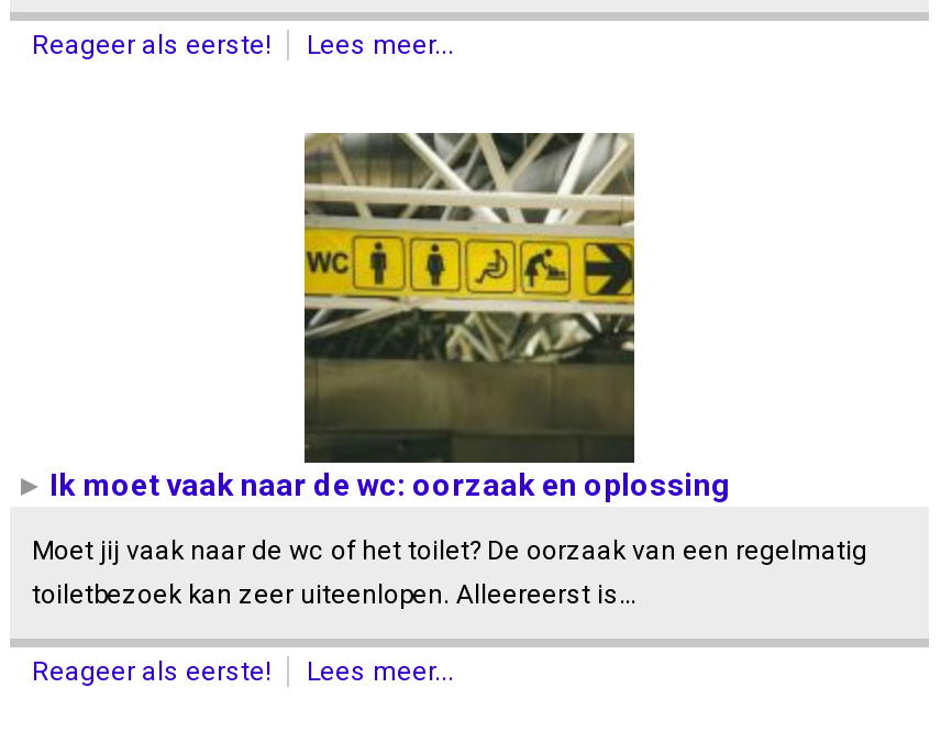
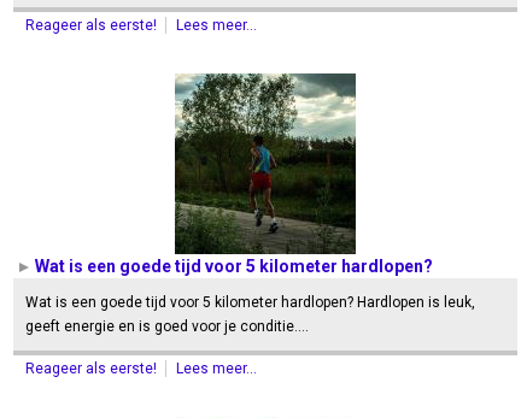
[49,131,731,502] [image] | Ik moet vaak naar de wc: oorzaak en oplossing -> [35,72,433,276] [image] | Wat is een goede tijd voor 5 kilometer hardlopen?
[32,535,867,610] Moet jij vaak naar de wc of het toilet? De oorzaak van een regelmatig | toiletbezoek kan zeer uiteenlopen. Alleereerst is… -> [25,294,475,335] Wat is een goede tijd voor 5 kilometer hardlopen? Hardlopen is leuk, | geeft energie en is goed voor je conditie.…

